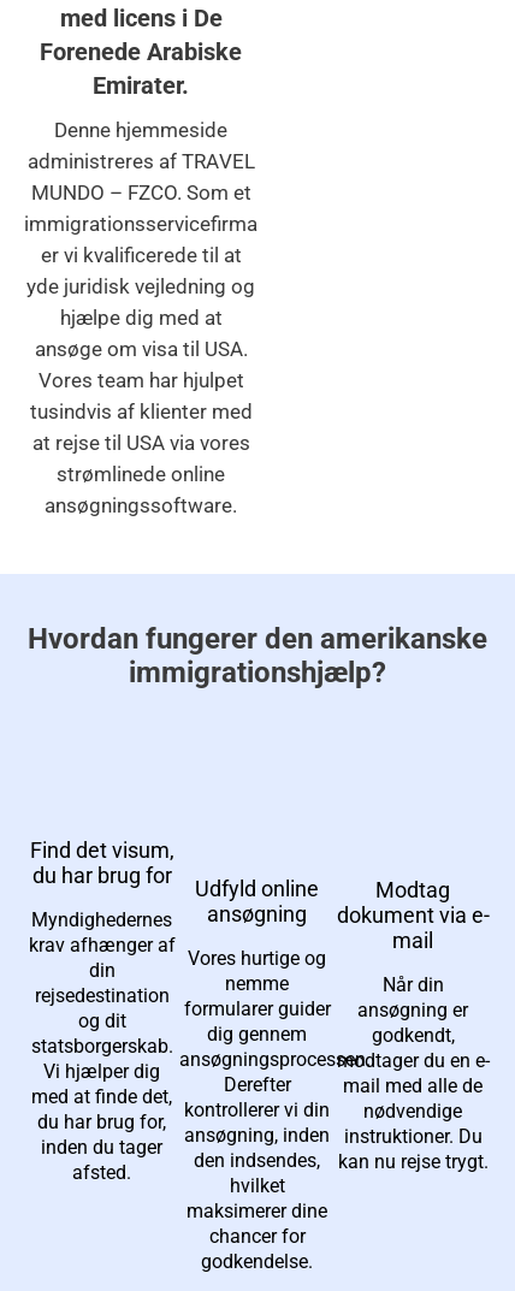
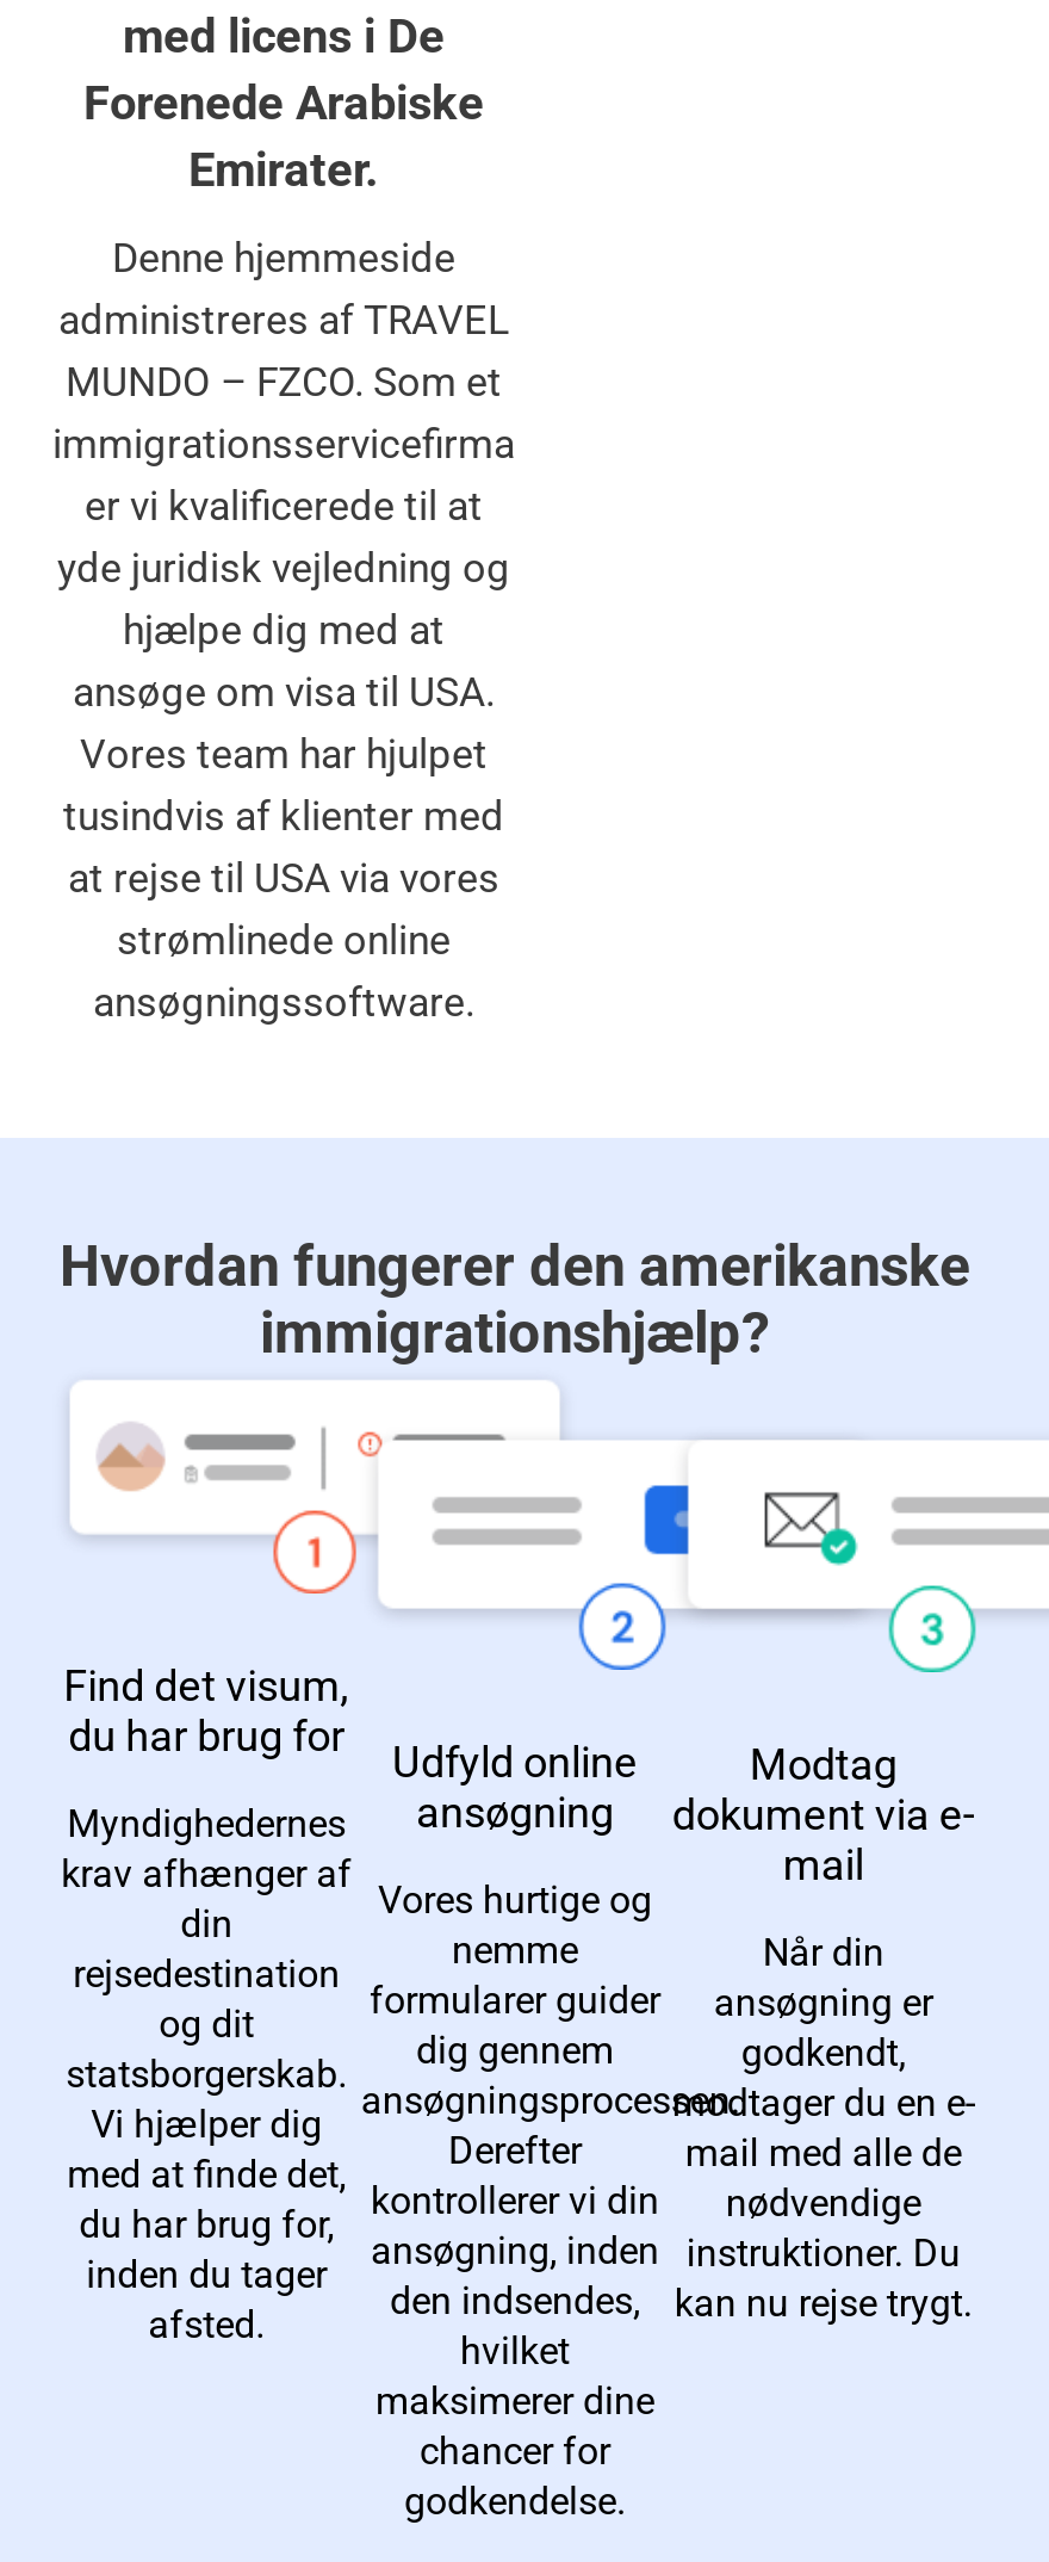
none -> [72,1381,1042,1675] [image]

